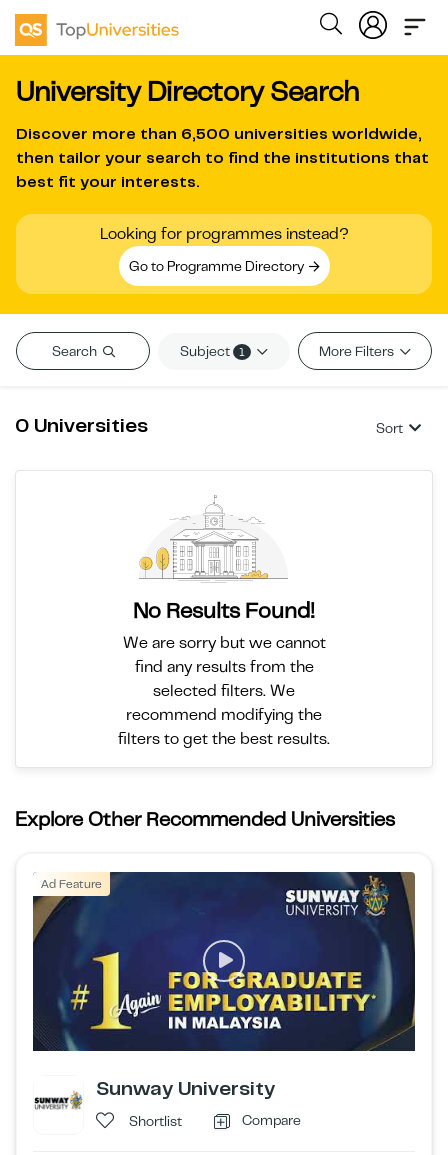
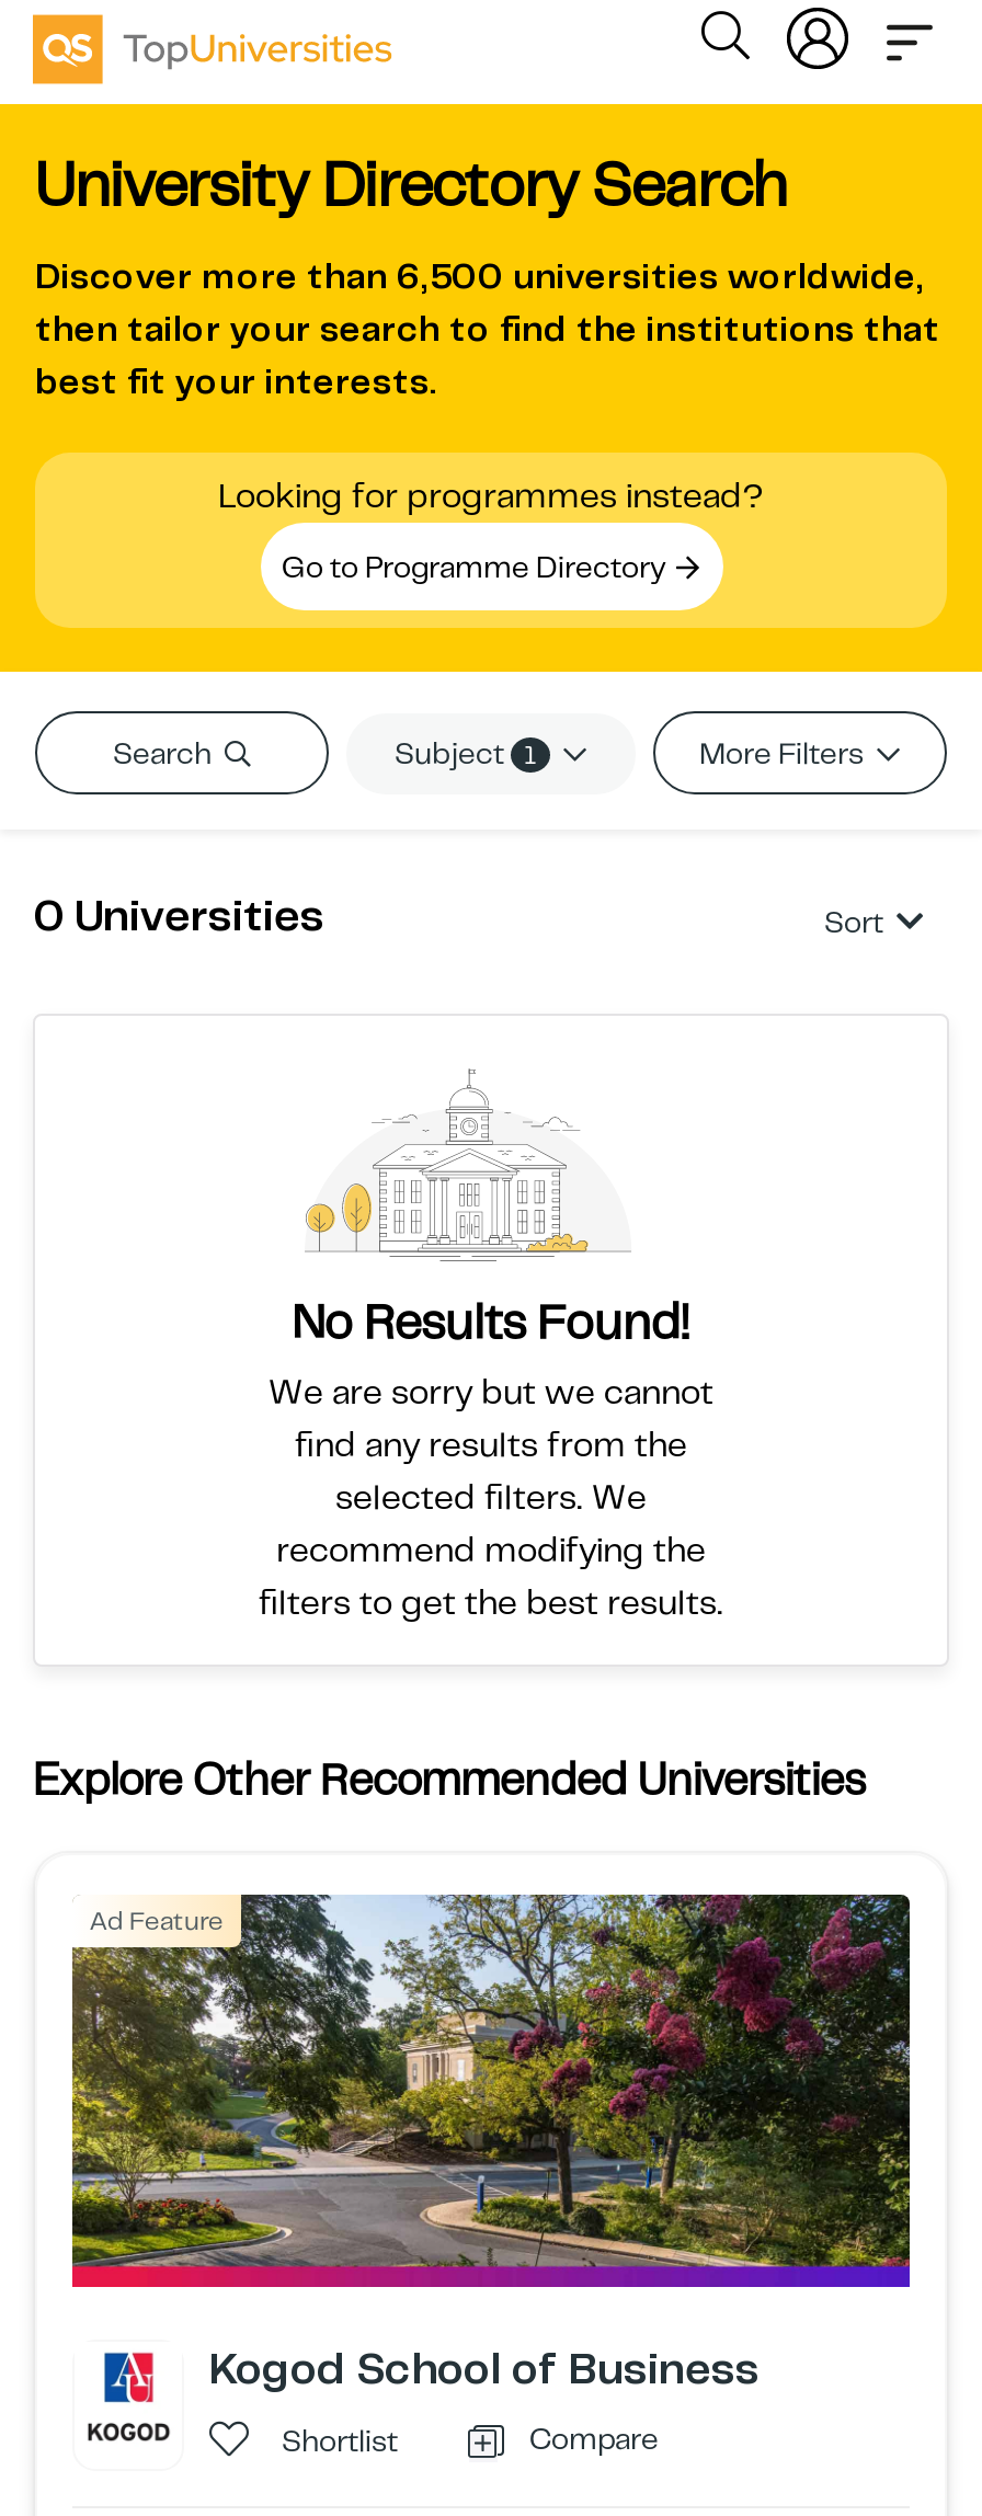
[32,871,416,1101] [image] | Sunway University -> [70,1892,912,2396] [image] | Kogod School of Business
[34,1081,81,1121] [image] -> [77,2351,178,2443] [image]

